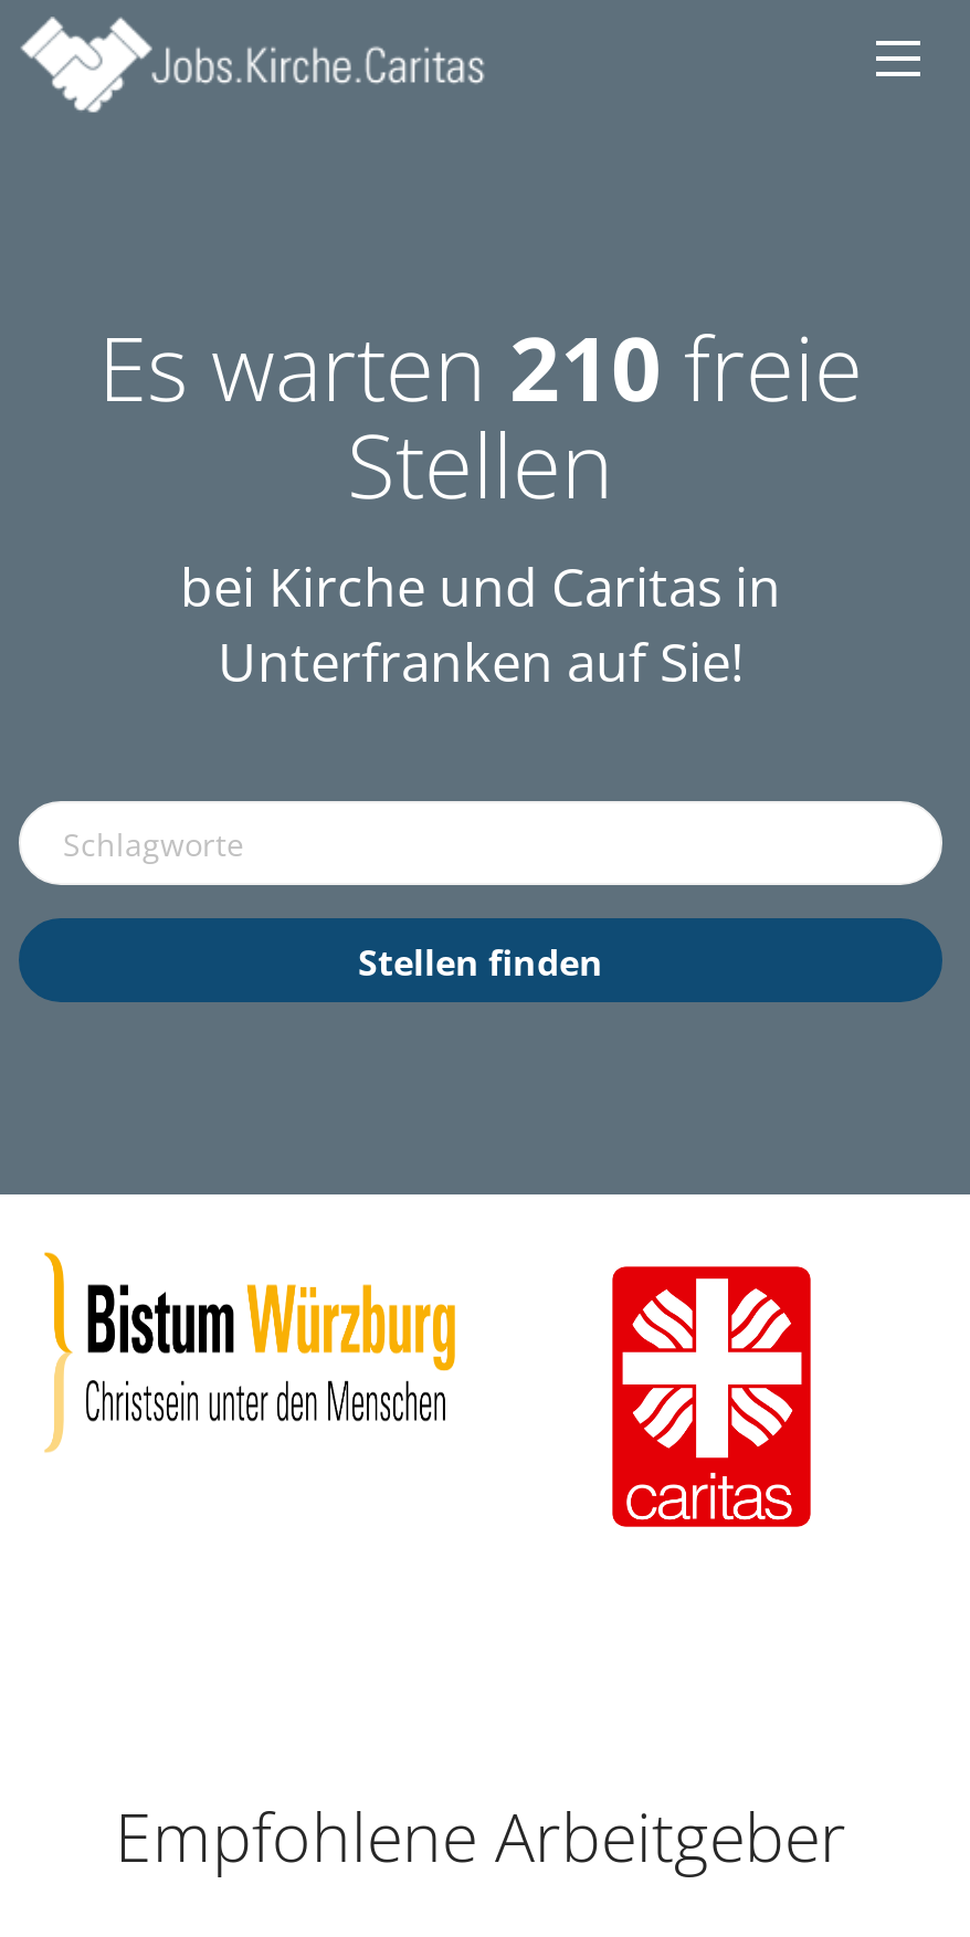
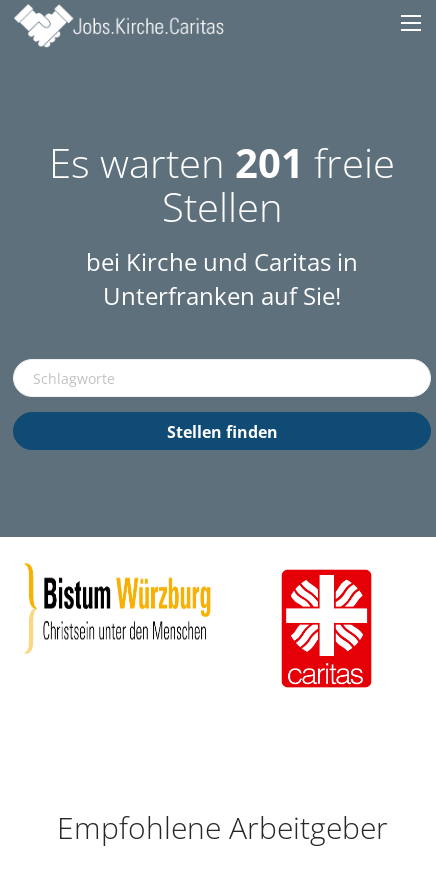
[98,306,863,428] Es warten 210 freie -> [49,135,395,190] Es warten 201 freie

